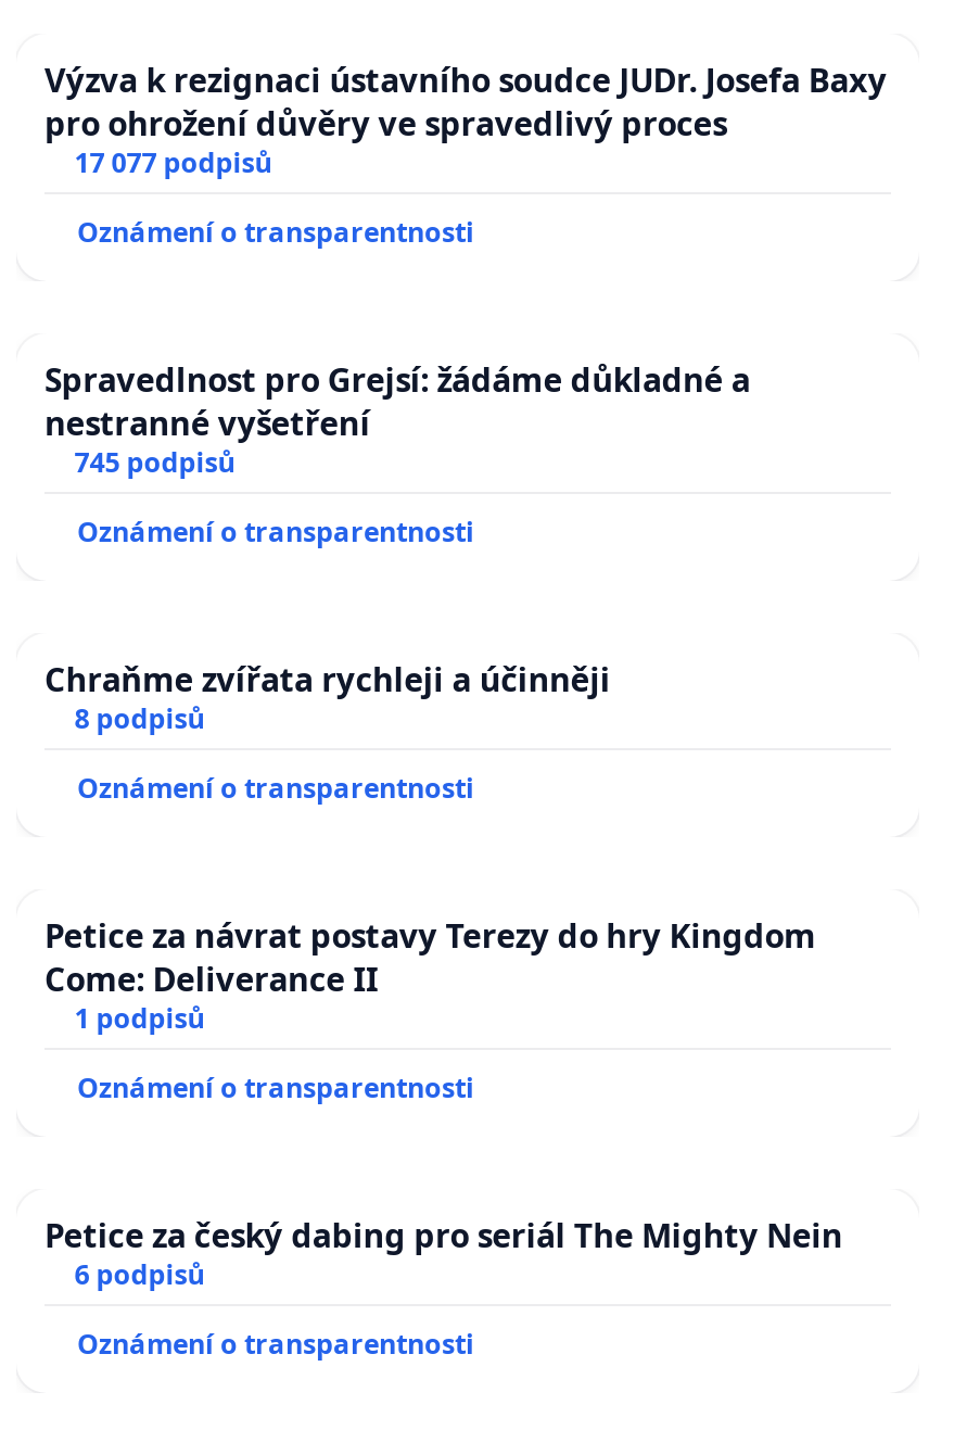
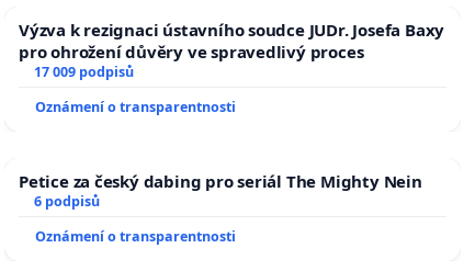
[44,145,816,1038] 17 077 podpisů | Oznámení o transparentnosti | Spravedlnost pro Grejsí: žádáme důkladné a | nestranné vyšetření | 745 podpisů | Oznámení o transparentnosti | Chraňme zvířata rychleji a účinněji | 8 podpisů | Oznámení o transparentnosti | Petice za návrat postavy Terezy do hry Kingdom | Come: Deliverance II | 1 podpisů -> [34,63,134,82] 17 009 podpisů

